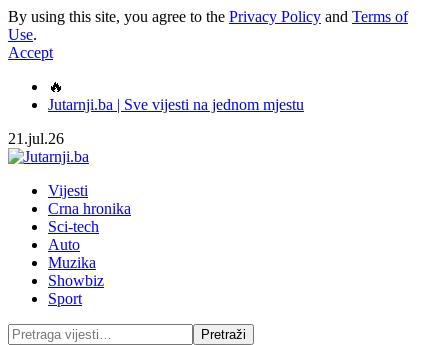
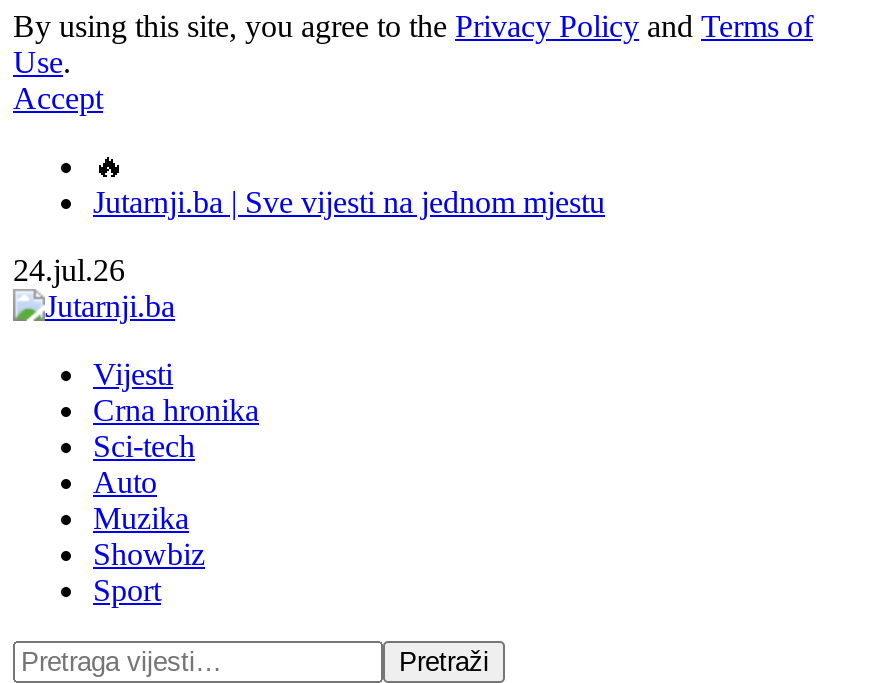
[8,130,64,147] 21.jul.26 -> [13,253,125,287] 24.jul.26

